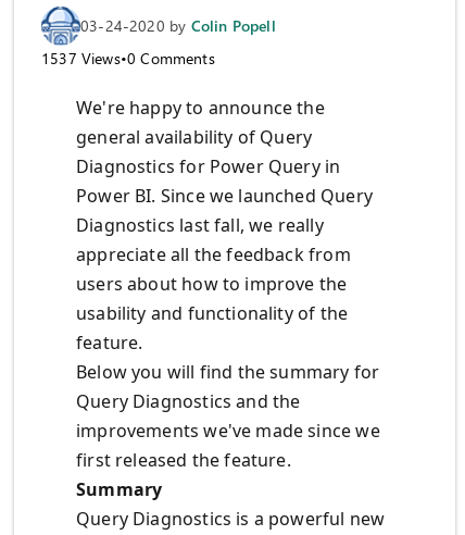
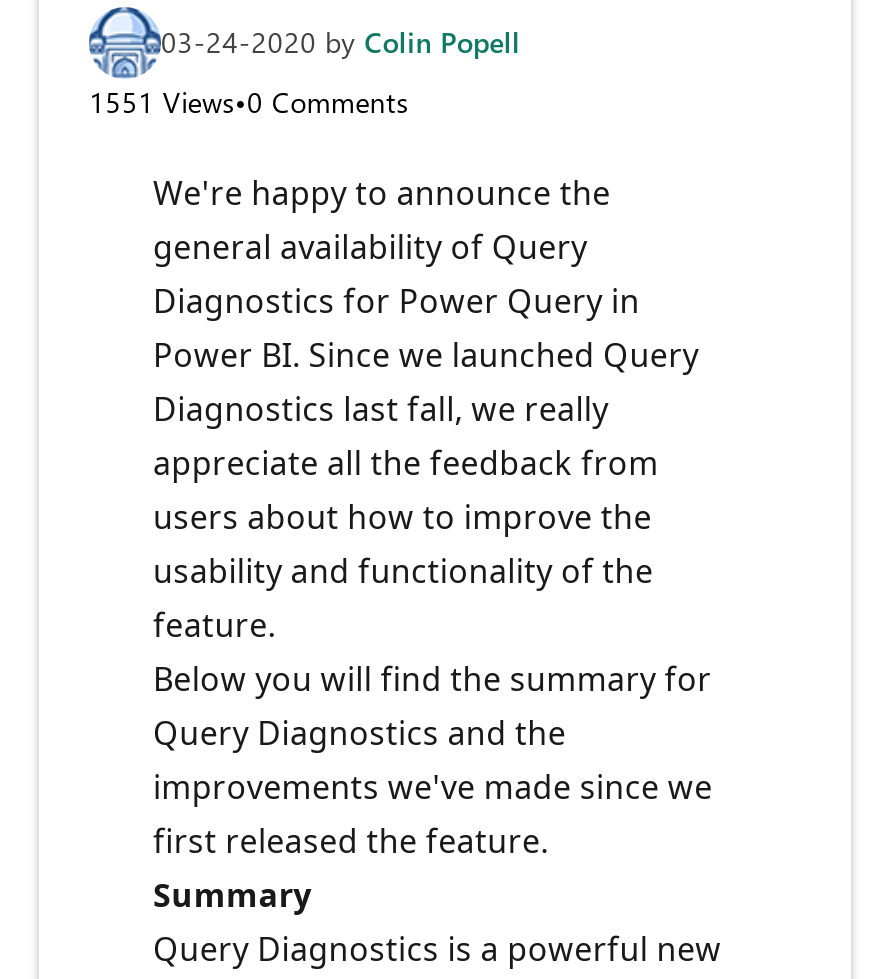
[41,48,215,69] 1537 Views•0 Comments -> [89,84,409,122] 1551 Views•0 Comments

